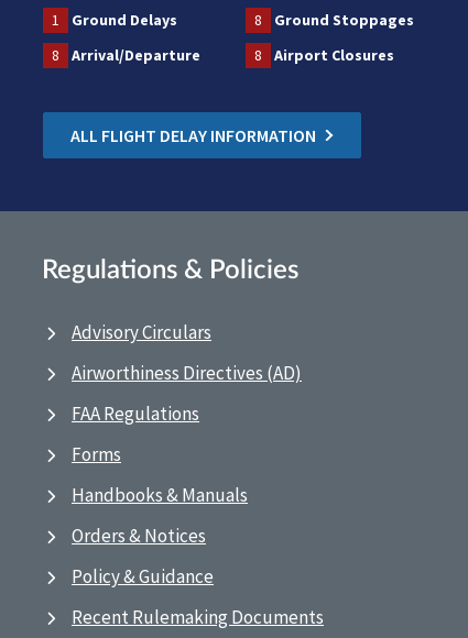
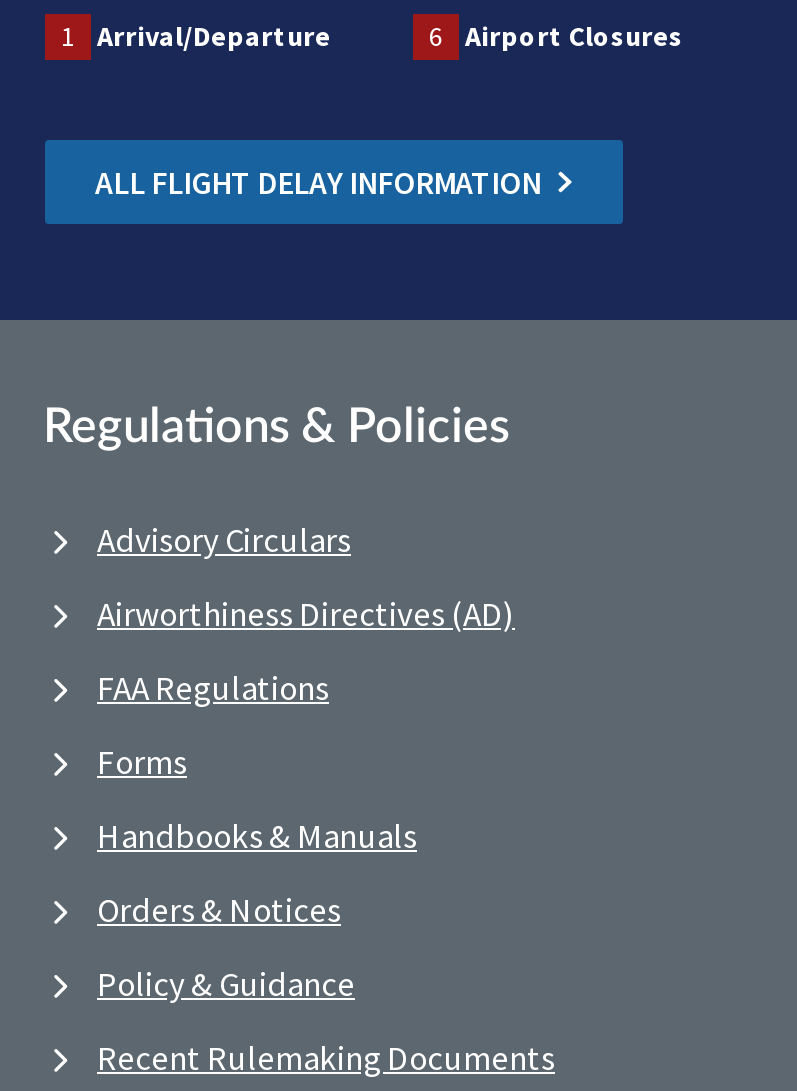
[52,10,414,65] Ground Delays | 8 | Ground Stoppages | 8 -> none
[254,45,394,65] 8 Airport Closures -> [429,18,683,54] 6 Airport Closures

